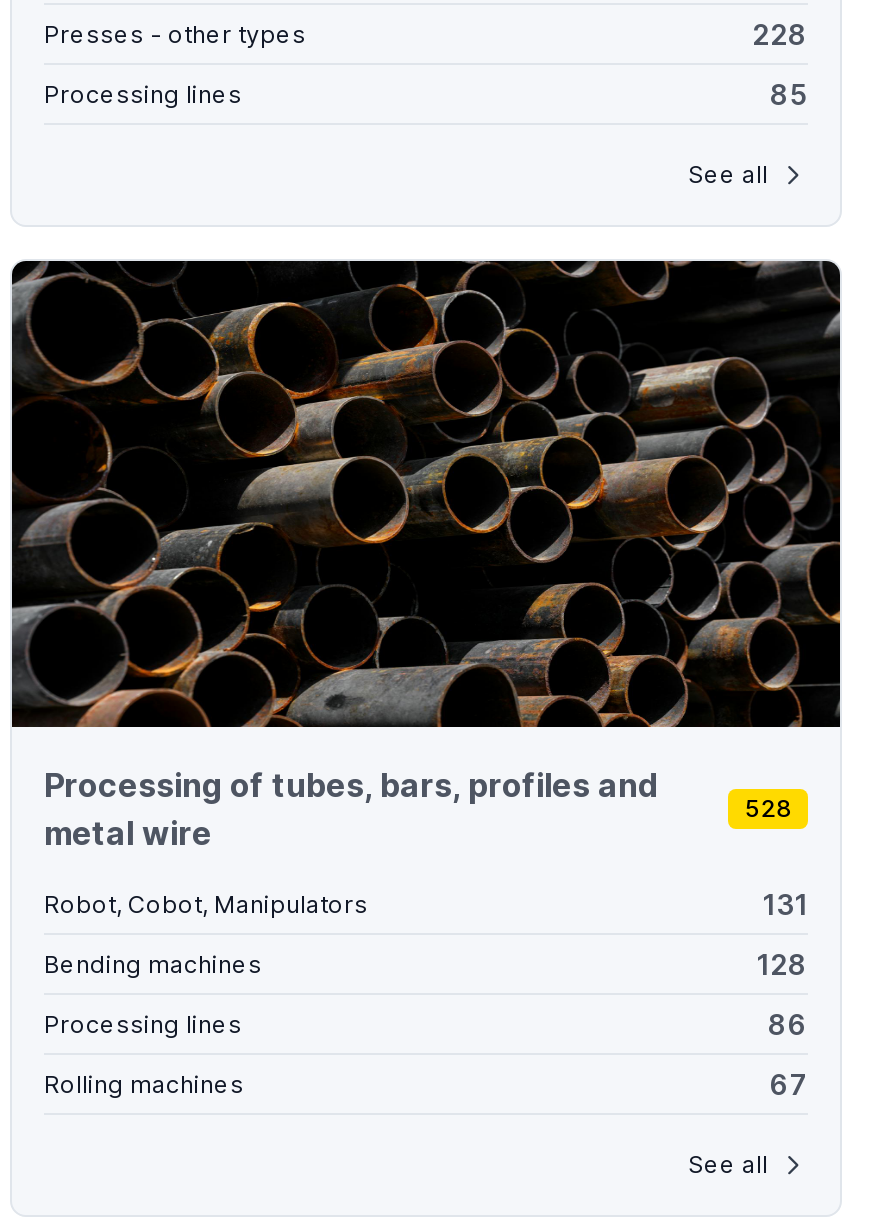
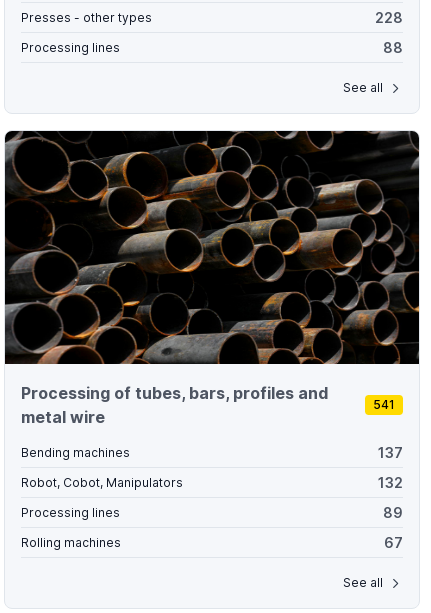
[770,78,808,112] 85 -> [383,39,403,56] 88
[744,793,808,921] 528 | 131 -> [373,397,395,412] 541
moved [44,888,368,918] -> [21,475,183,490]: Robot, Cobot, Manipulators
moved [44,948,262,978] -> [21,445,130,460]: Bending machines
[756,947,808,981] 128 -> [378,444,403,491] 137 | 132
[768,1007,808,1041] 86 -> [383,504,403,521] 89

